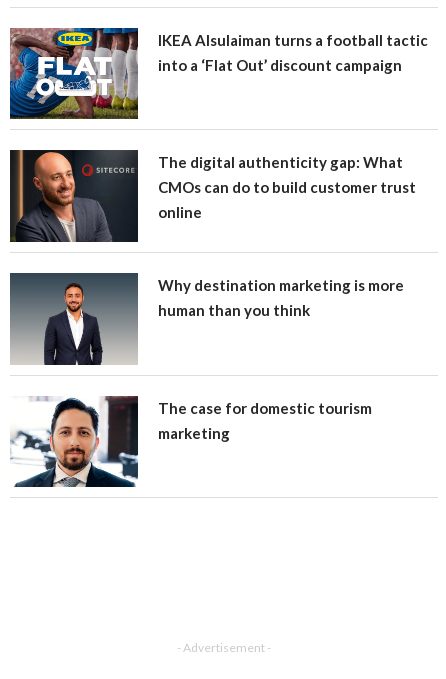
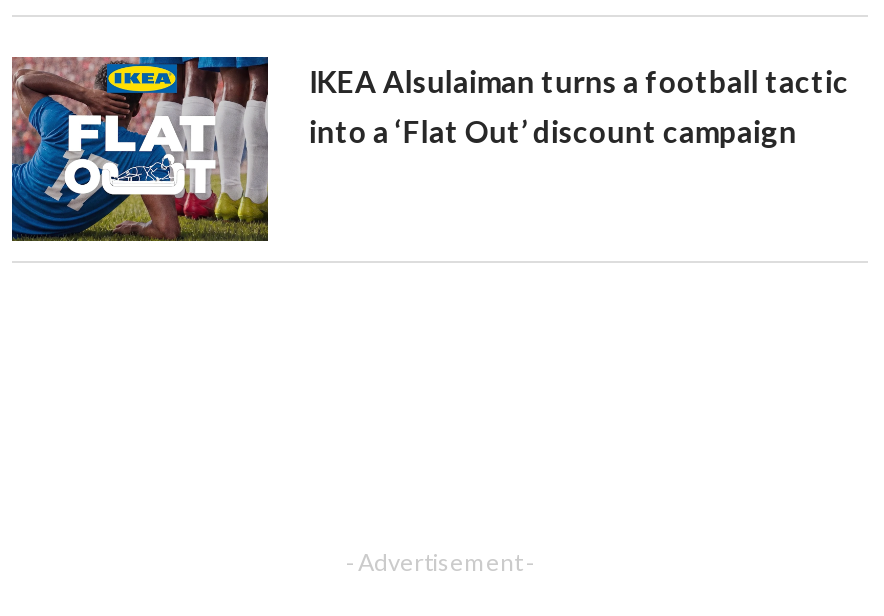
[9,149,416,243] [image] | The digital authenticity gap: What | CMOs can do to build customer trust | online -> none
[9,272,404,366] [image] | Why destination marketing is more | human than you think -> none
[10,395,372,488] [image] | The case for domestic tourism | marketing -> none

